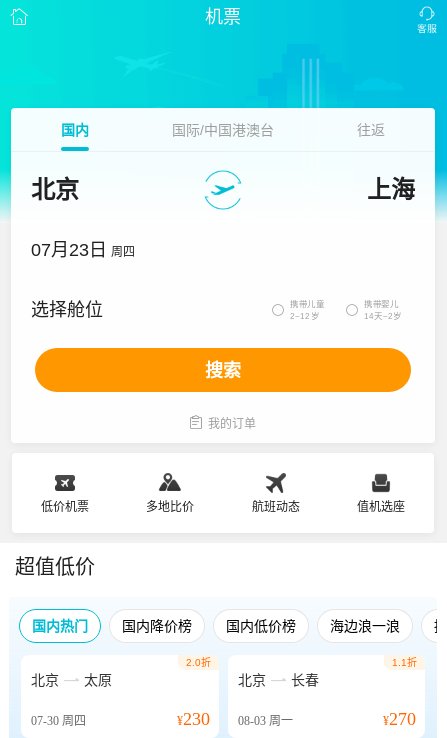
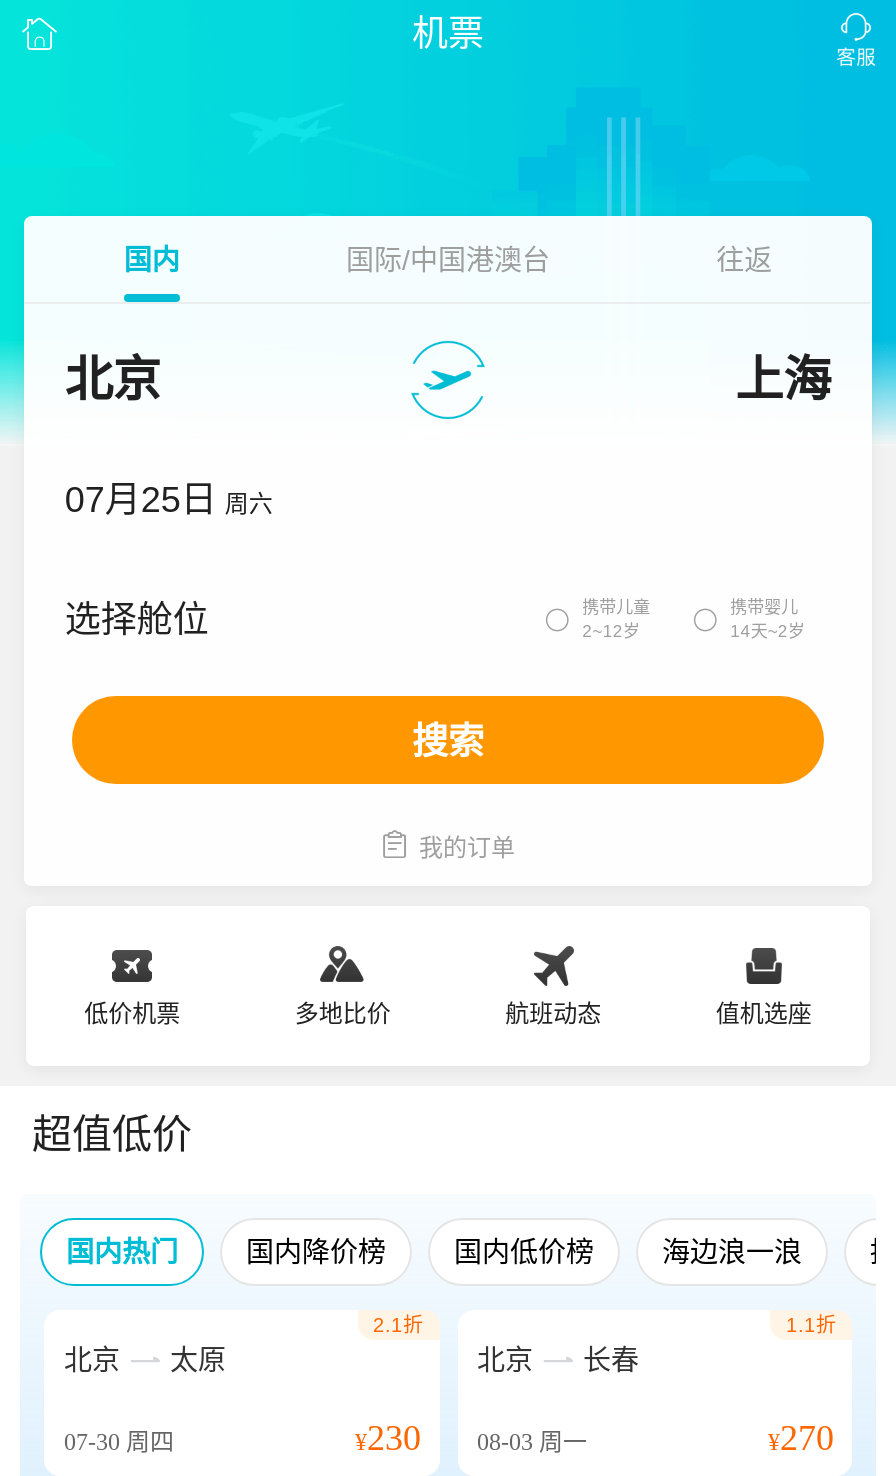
[31,240,135,260] 07月23日 周四 -> [65,480,273,520] 07月25日 周六
[185,657,210,668] 2.0折 -> [373,1314,423,1336] 2.1折

